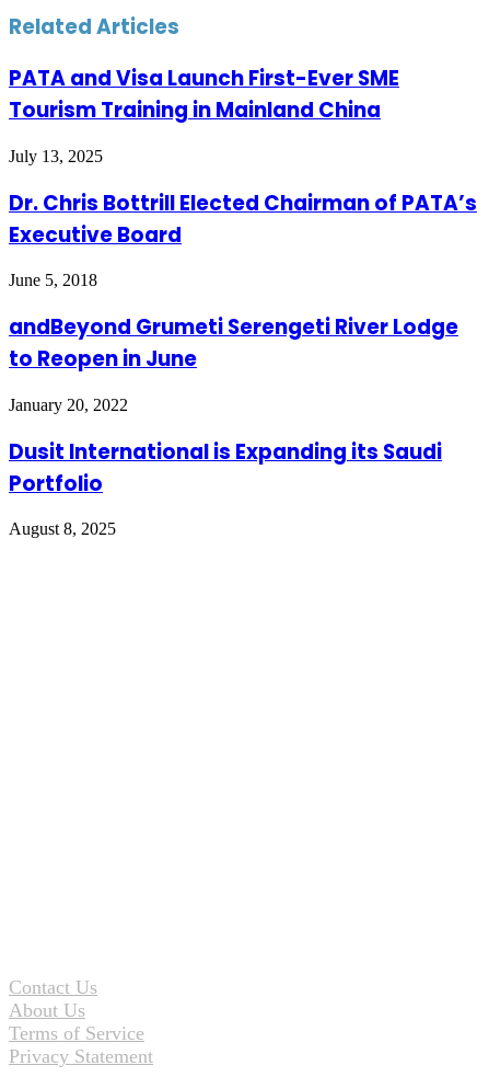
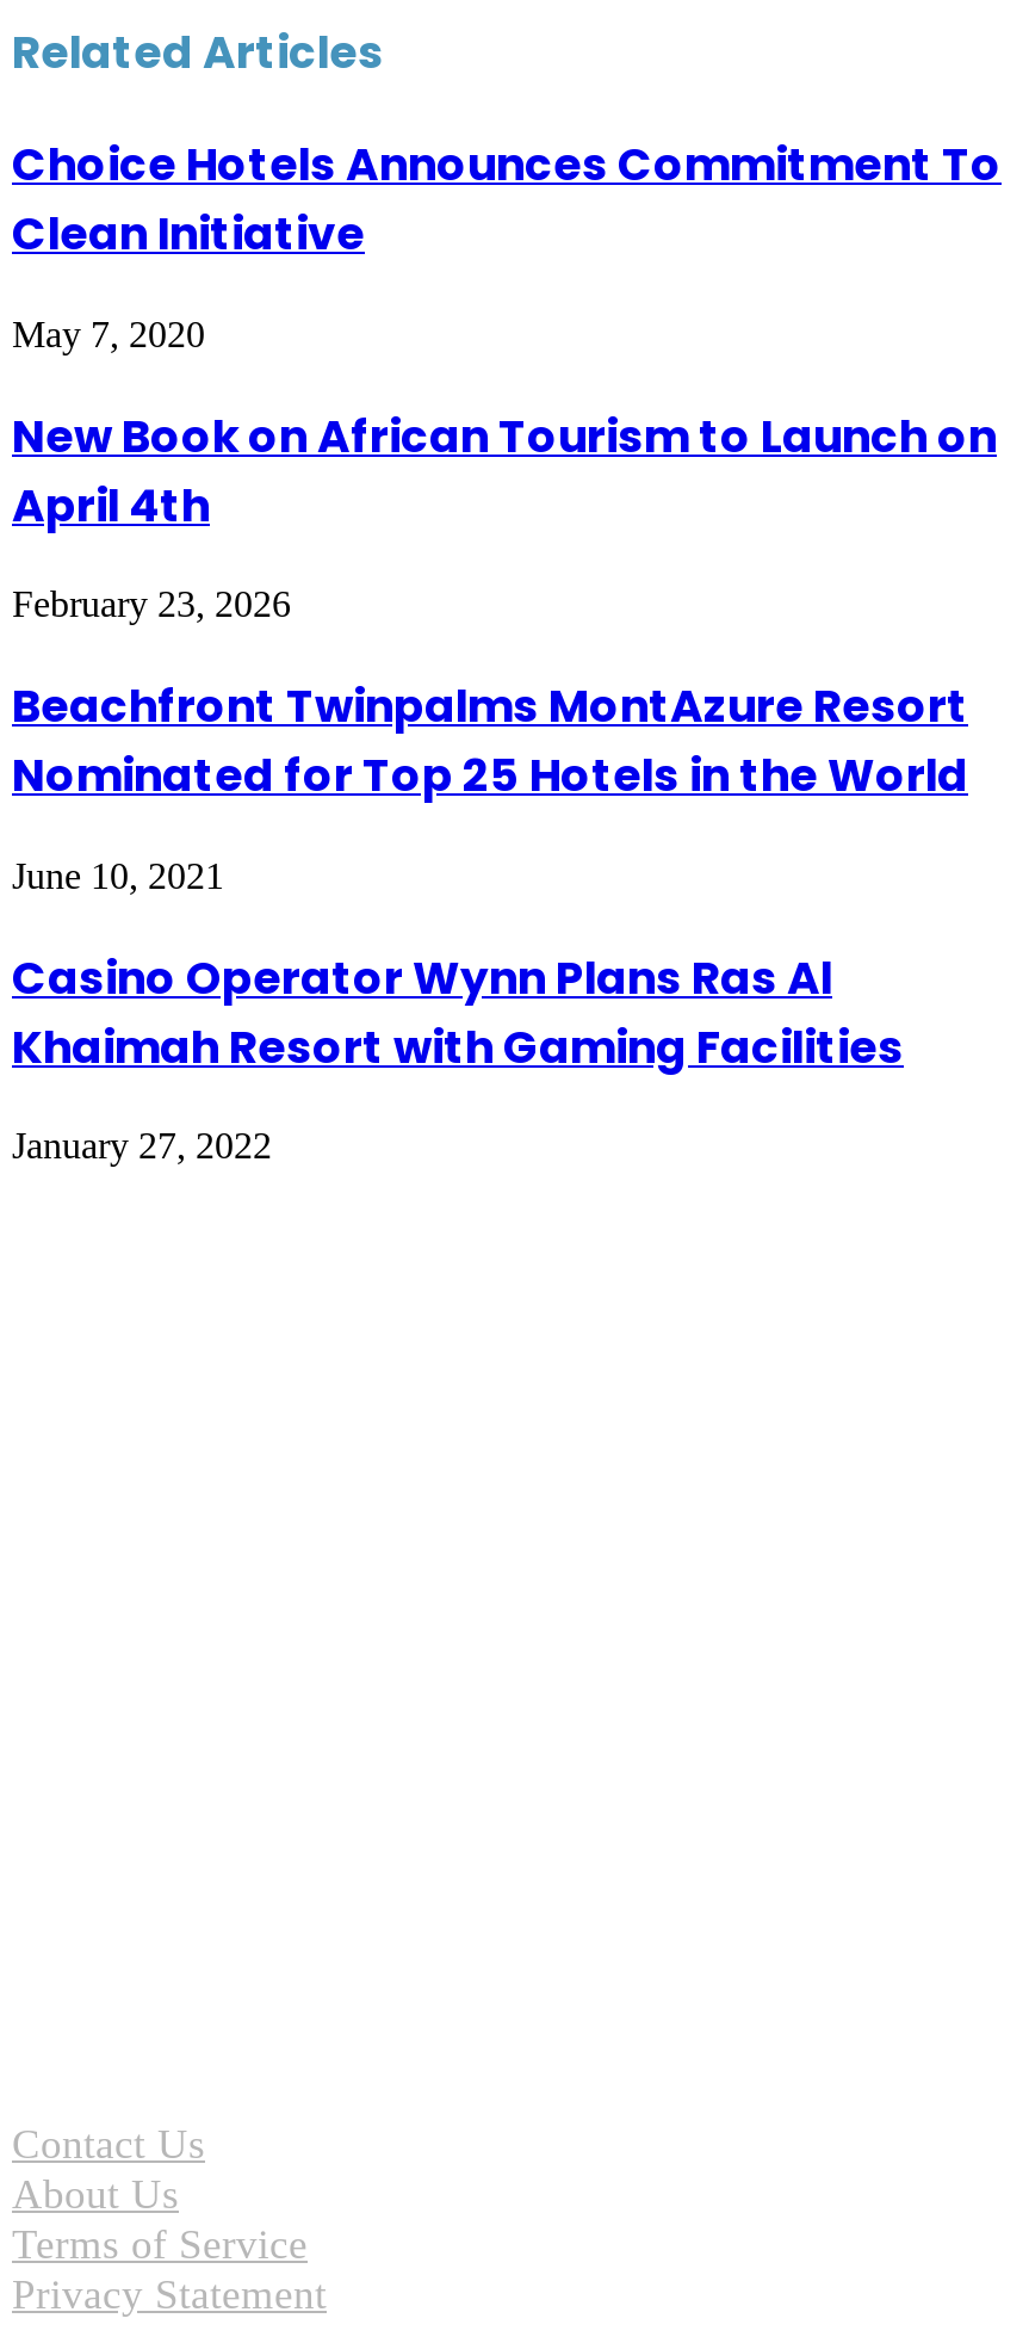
[9,64,399,125] PATA and Visa Launch First-Ever SME | Tourism Training in Mainland China -> [12,133,1002,267] Choice Hotels Announces Commitment To | Clean Initiative
[9,147,103,165] July 13, 2025 -> [12,314,205,354] May 7, 2020
[9,188,477,249] Dr. Chris Bottrill Elected Chairman of PATA’s | Executive Board -> [12,404,997,537] New Book on African Tourism to Launch on | April 4th
[9,271,97,290] June 5, 2018 -> [12,584,291,625] February 23, 2026
[9,312,458,374] andBeyond Grumeti Serengeti River Lodge | to Reopen in June -> [12,674,968,808] Beachfront Twinpalms MontAzure Resort | Nominated for Top 25 Hotels in the World
[9,395,128,414] January 20, 2022 -> [12,855,224,895] June 10, 2021
[9,437,442,498] Dusit International is Expanding its Saudi | Portfolio -> [12,945,904,1079] Casino Operator Wynn Plans Ras Al | Khaimah Resort with Gaming Facilities
[9,520,116,538] August 8, 2025 -> [12,1126,272,1166] January 27, 2022

